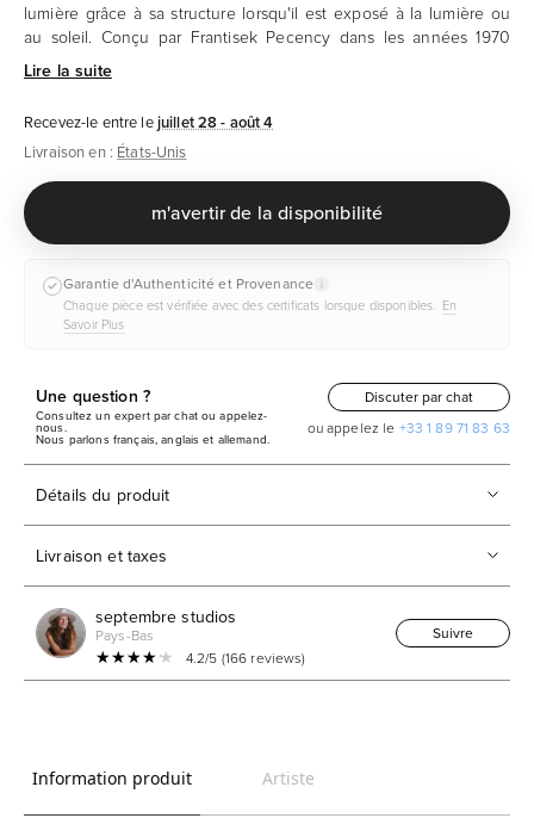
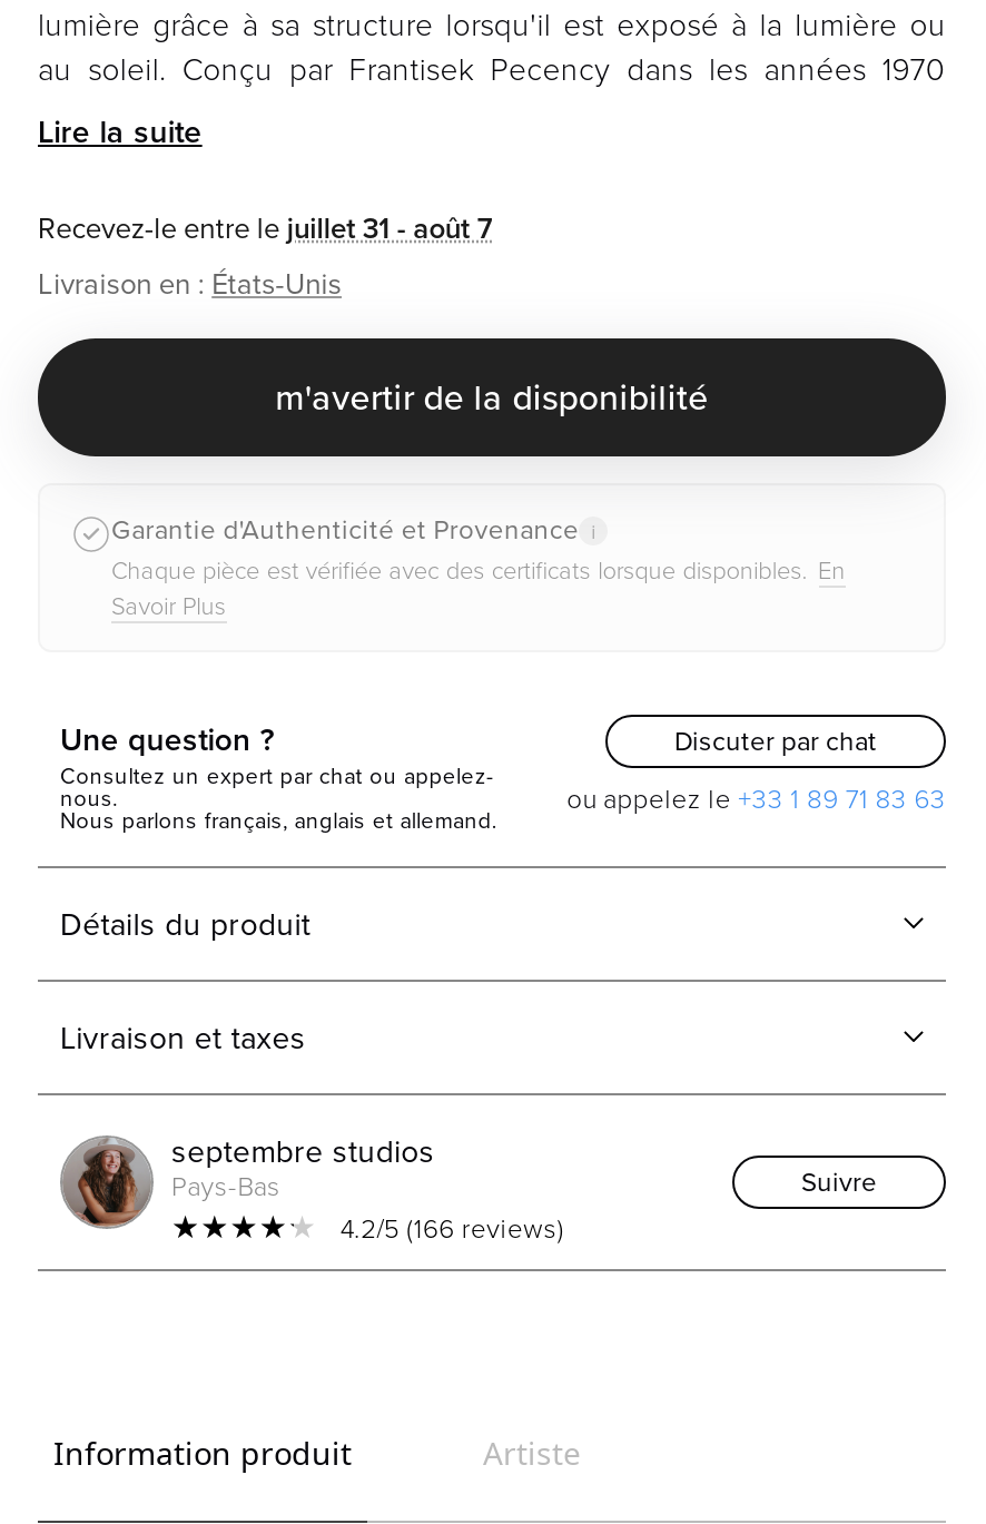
[24,111,274,133] Recevez-le entre le juillet 28 - août 4 -> [38,207,493,249] Recevez-le entre le juillet 31 - août 7

